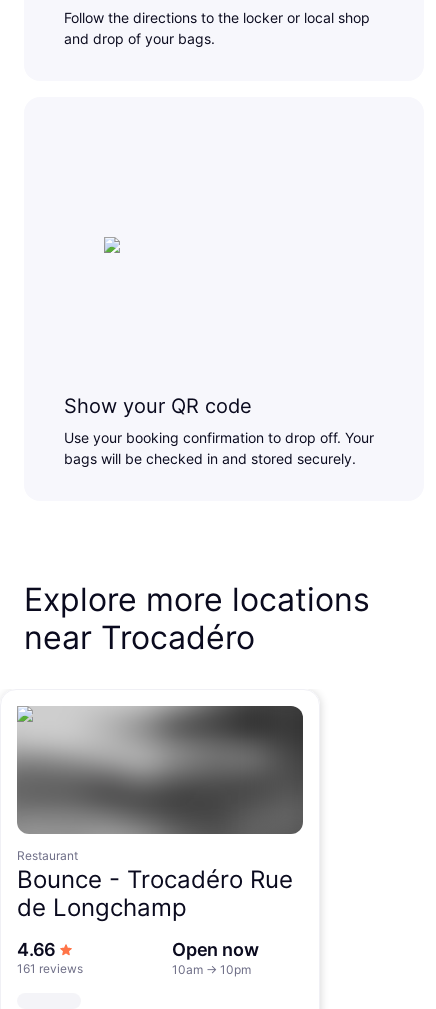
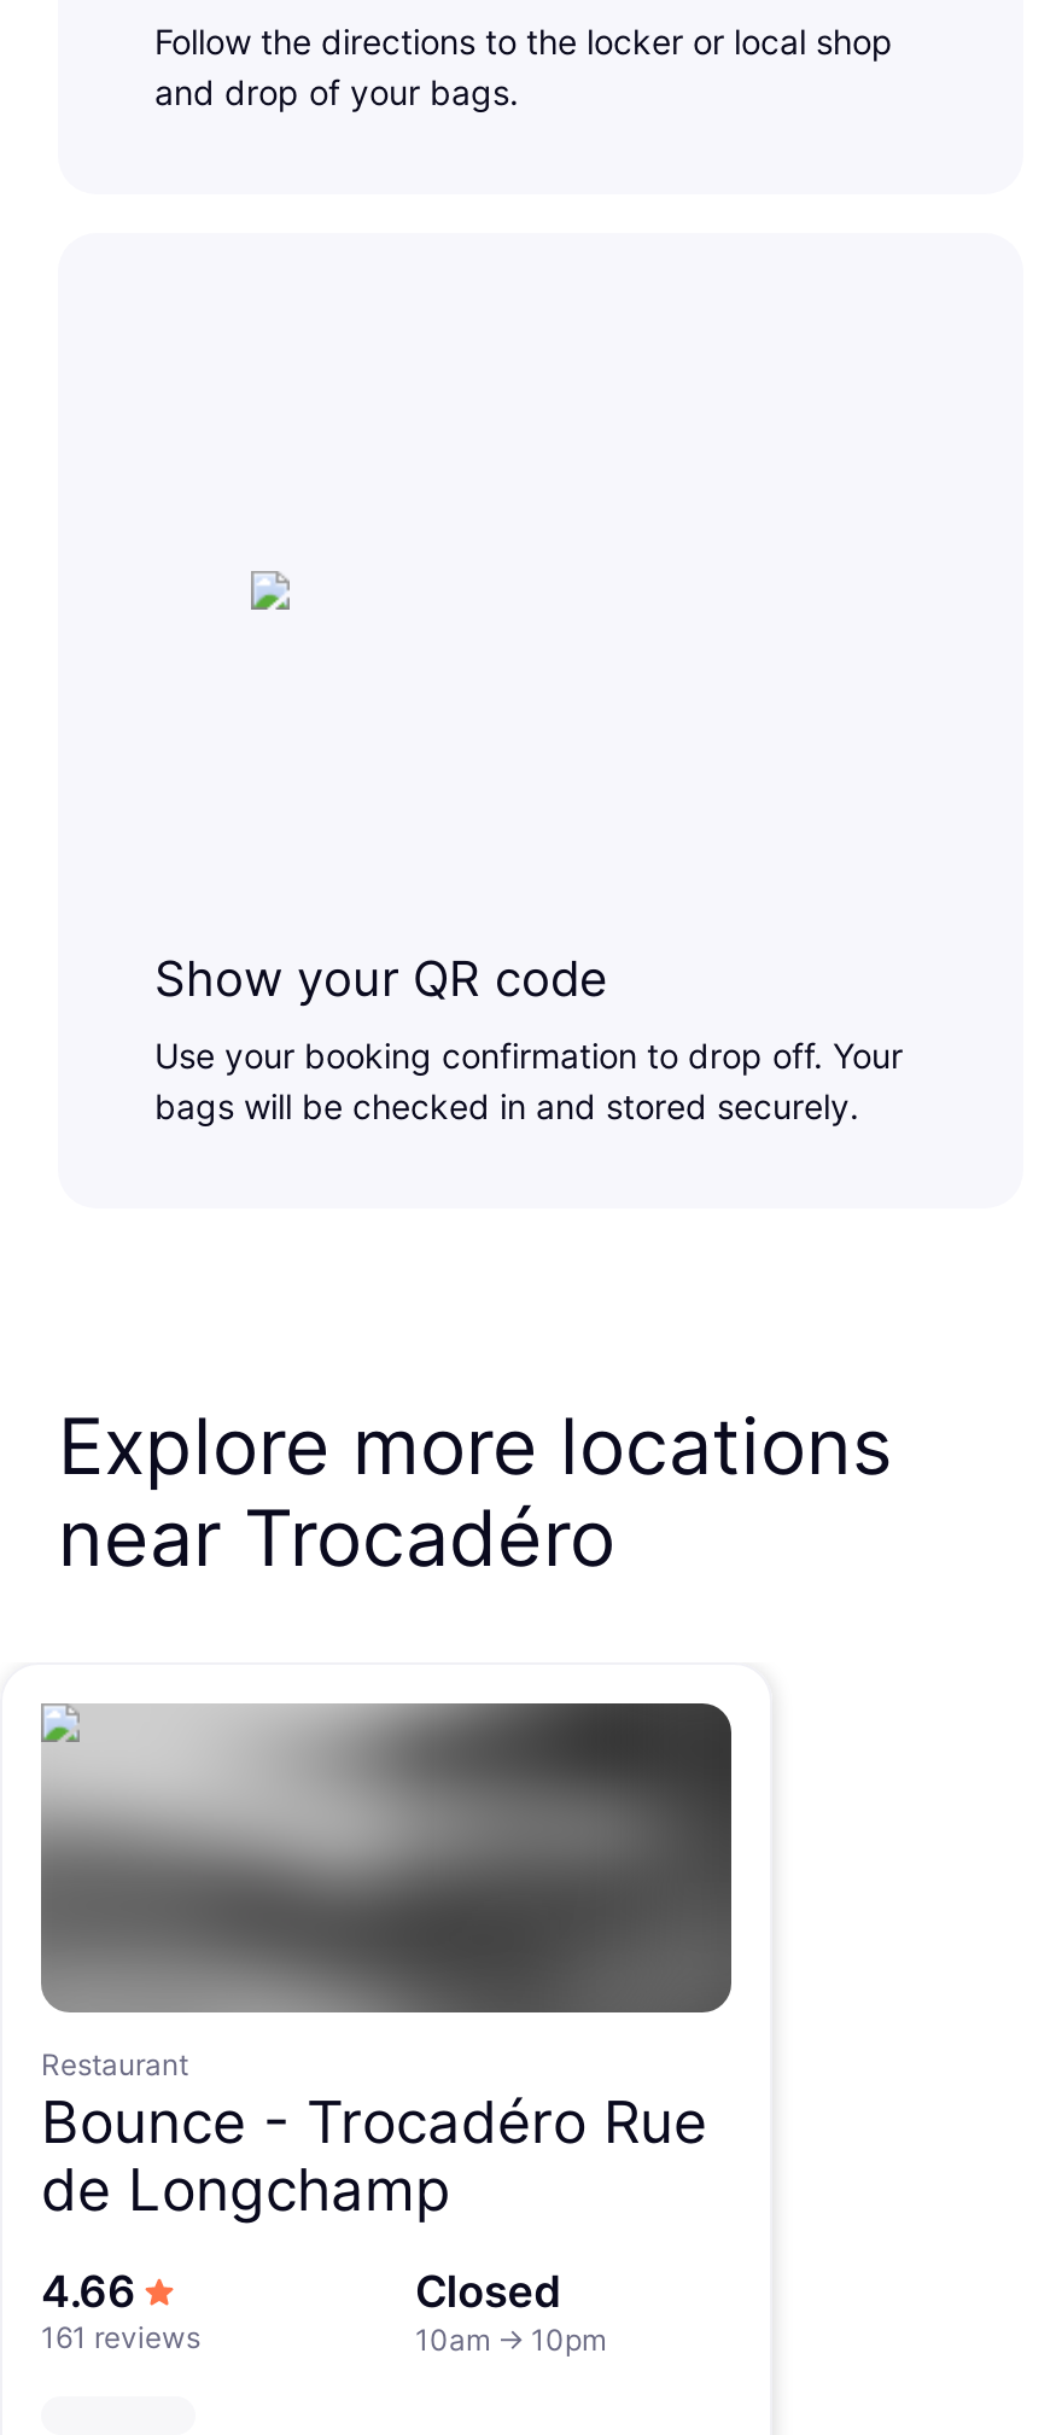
[172,939,259,960] Open now -> [415,2266,560,2317] Closed

